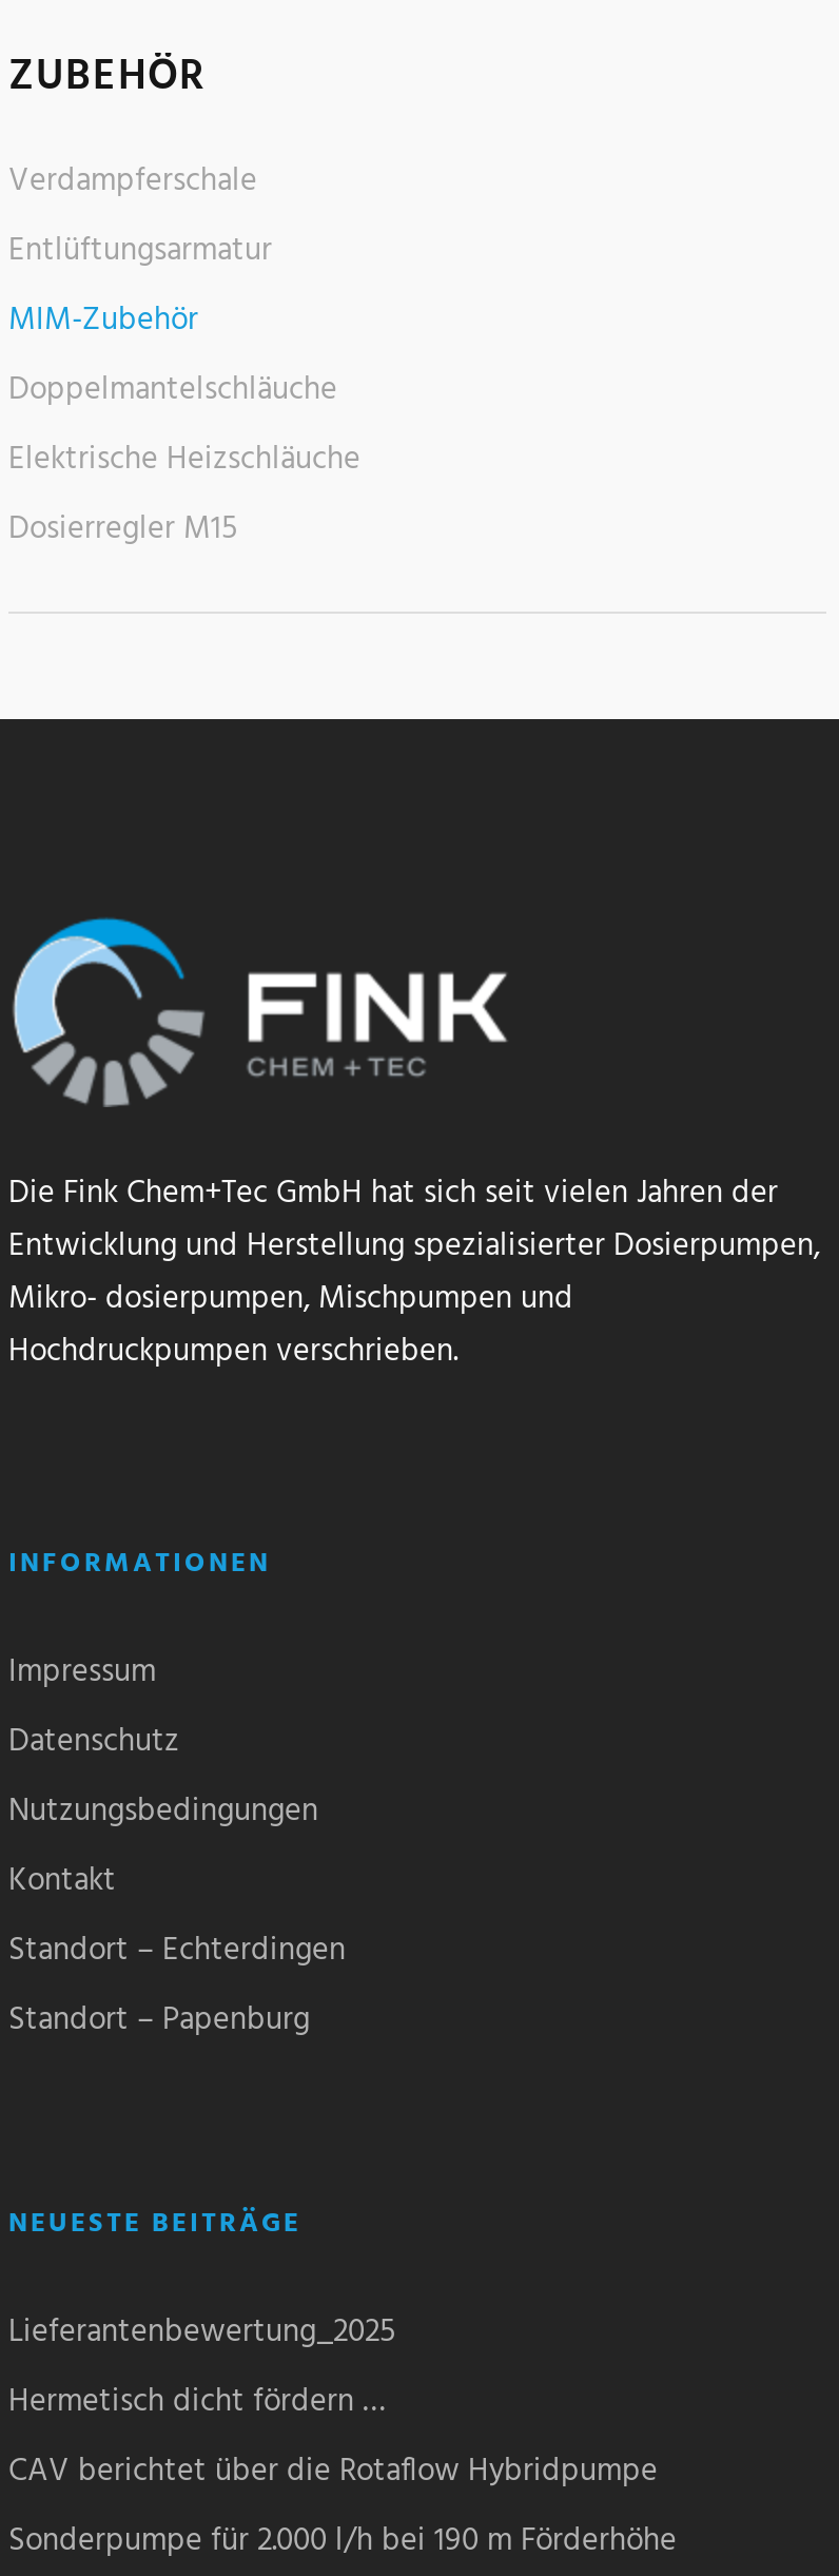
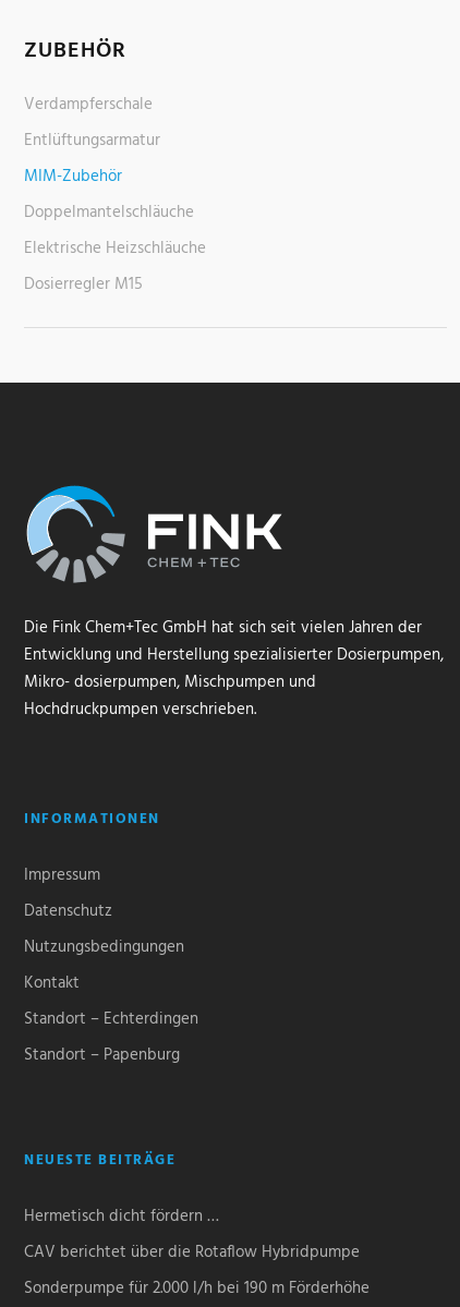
[8,2308,396,2358] Lieferantenbewertung_2025 -> none

